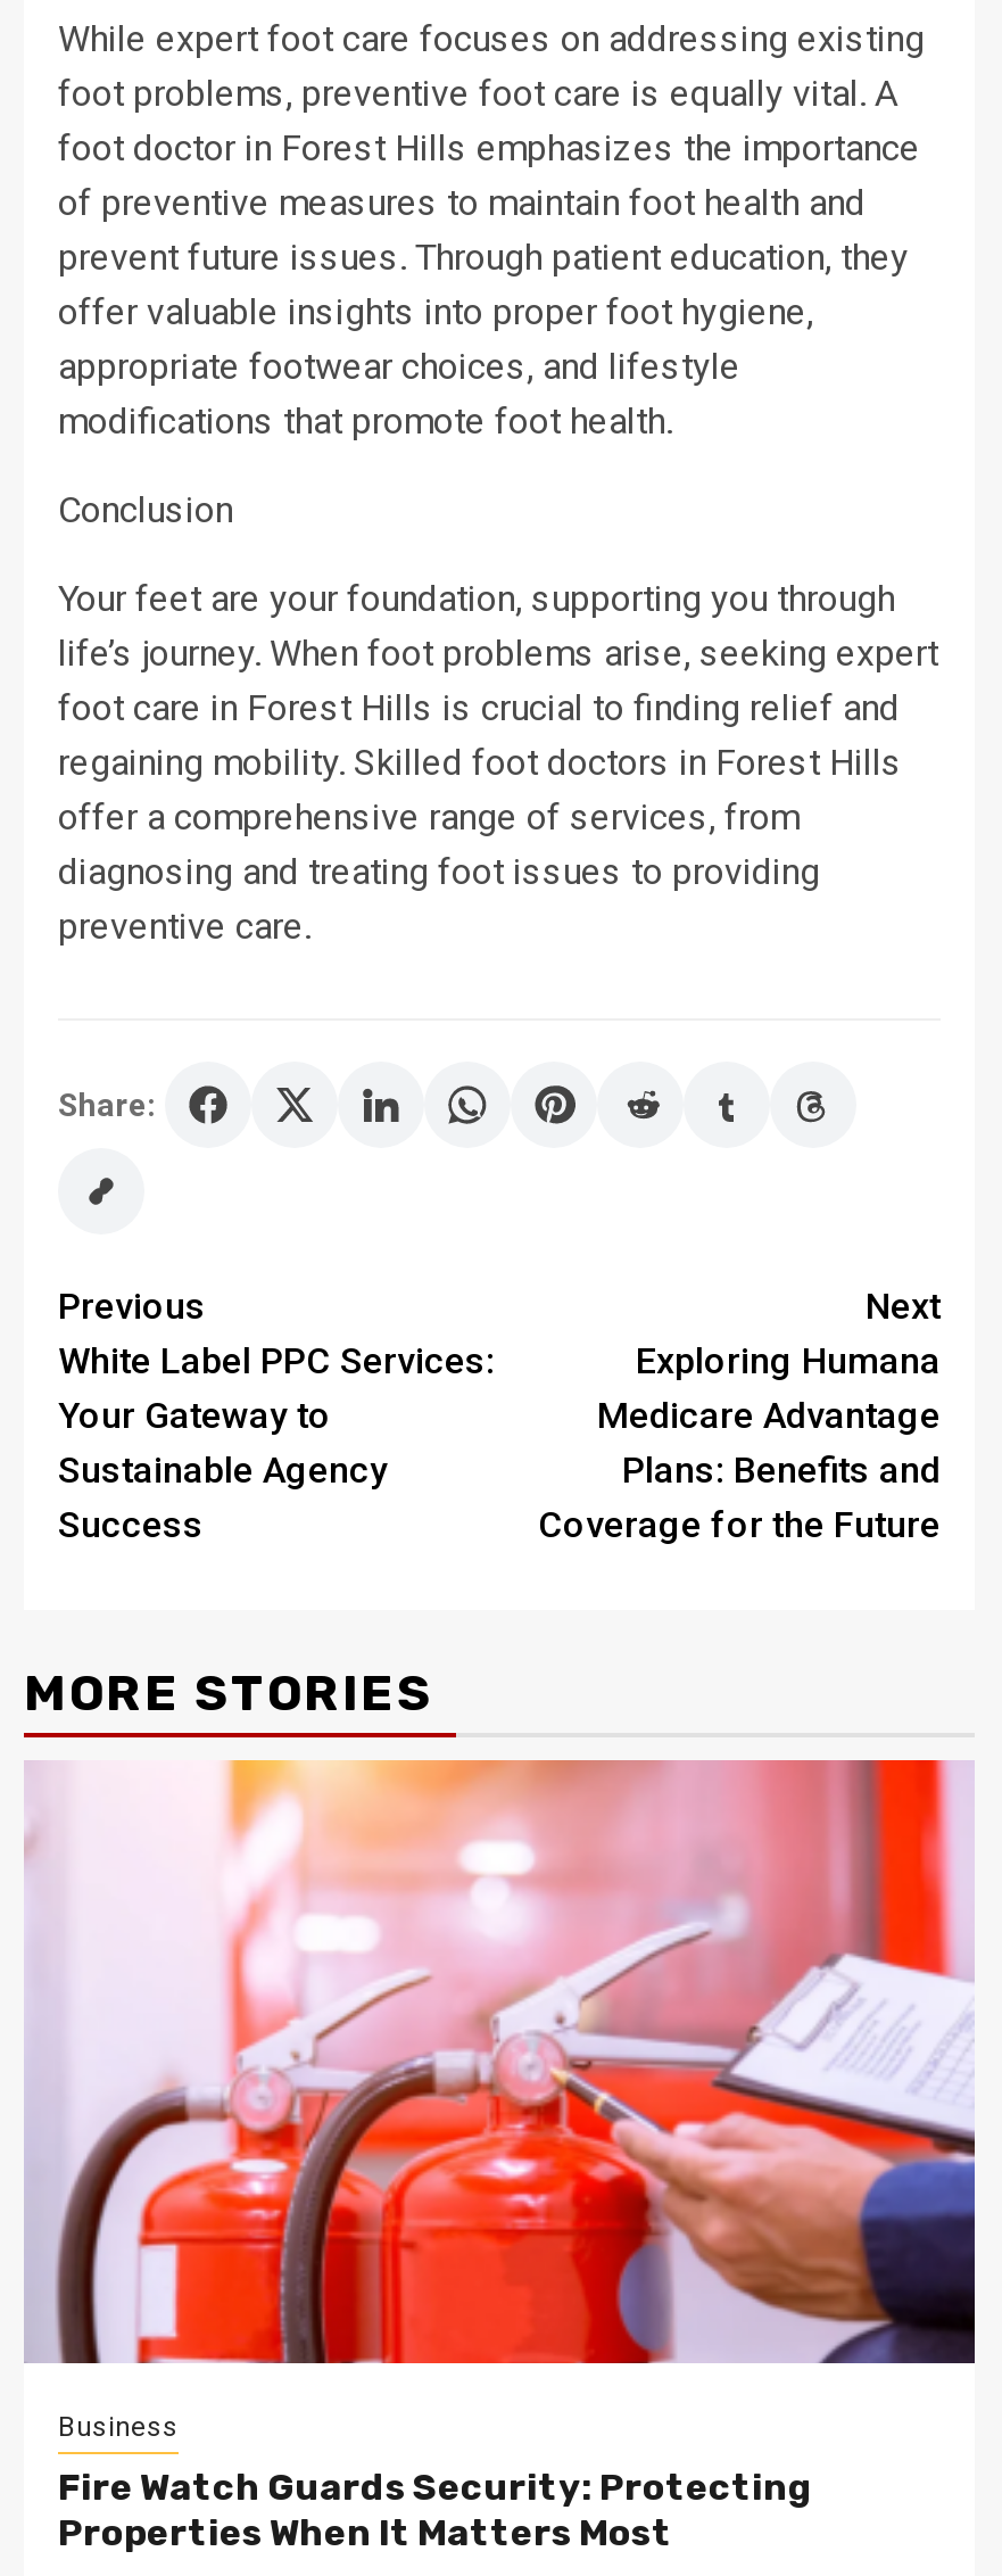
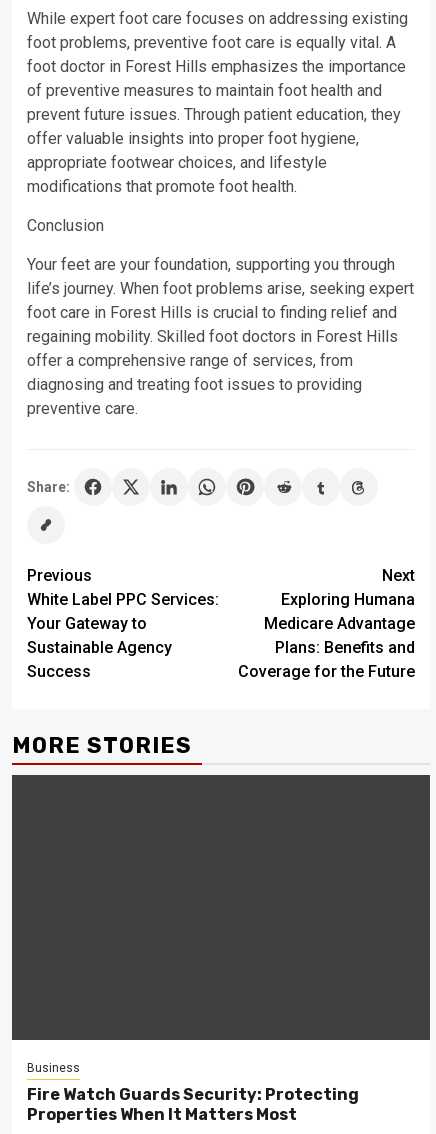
[24,1757,977,2367] [image] -> none

